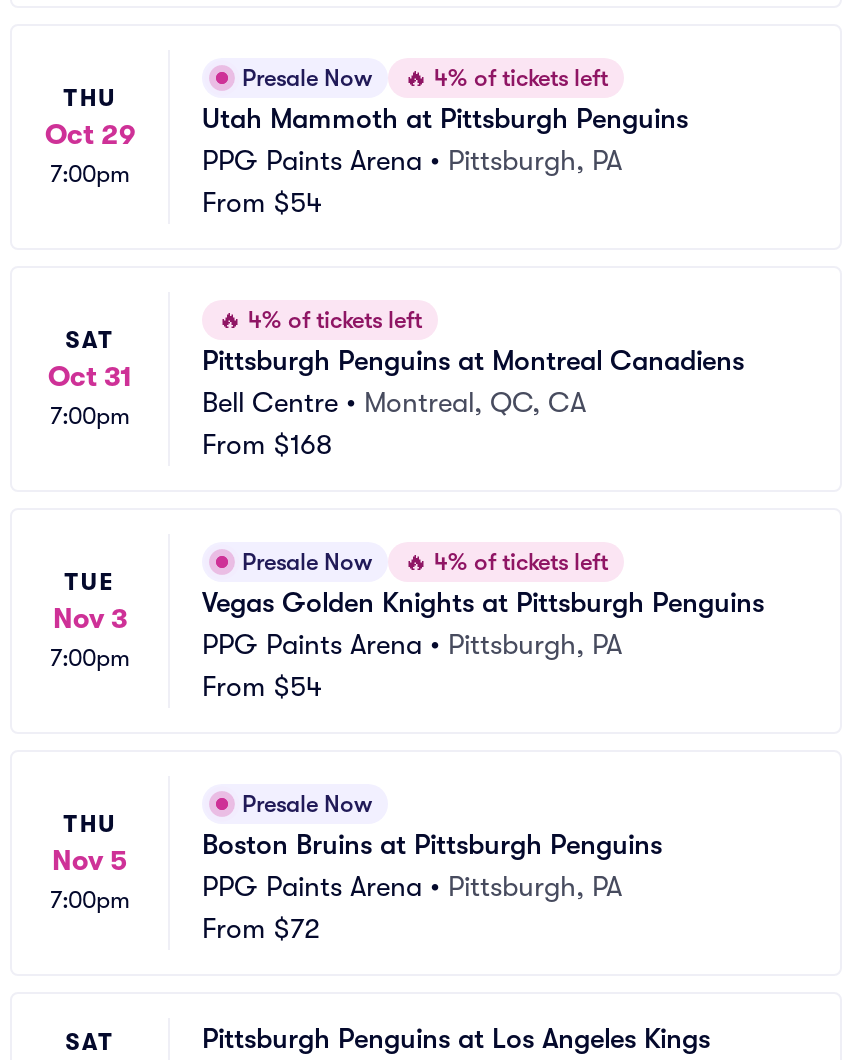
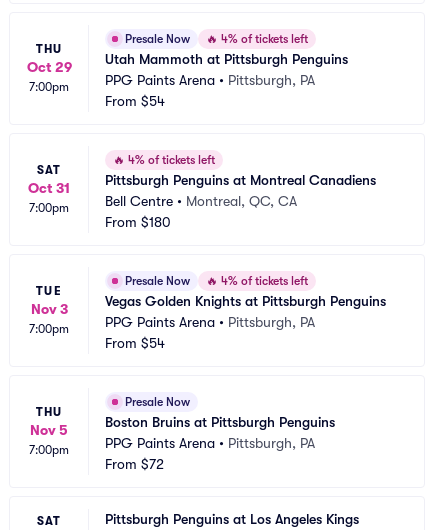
[202,428,332,460] From $168 -> [105,214,171,230] From $180

